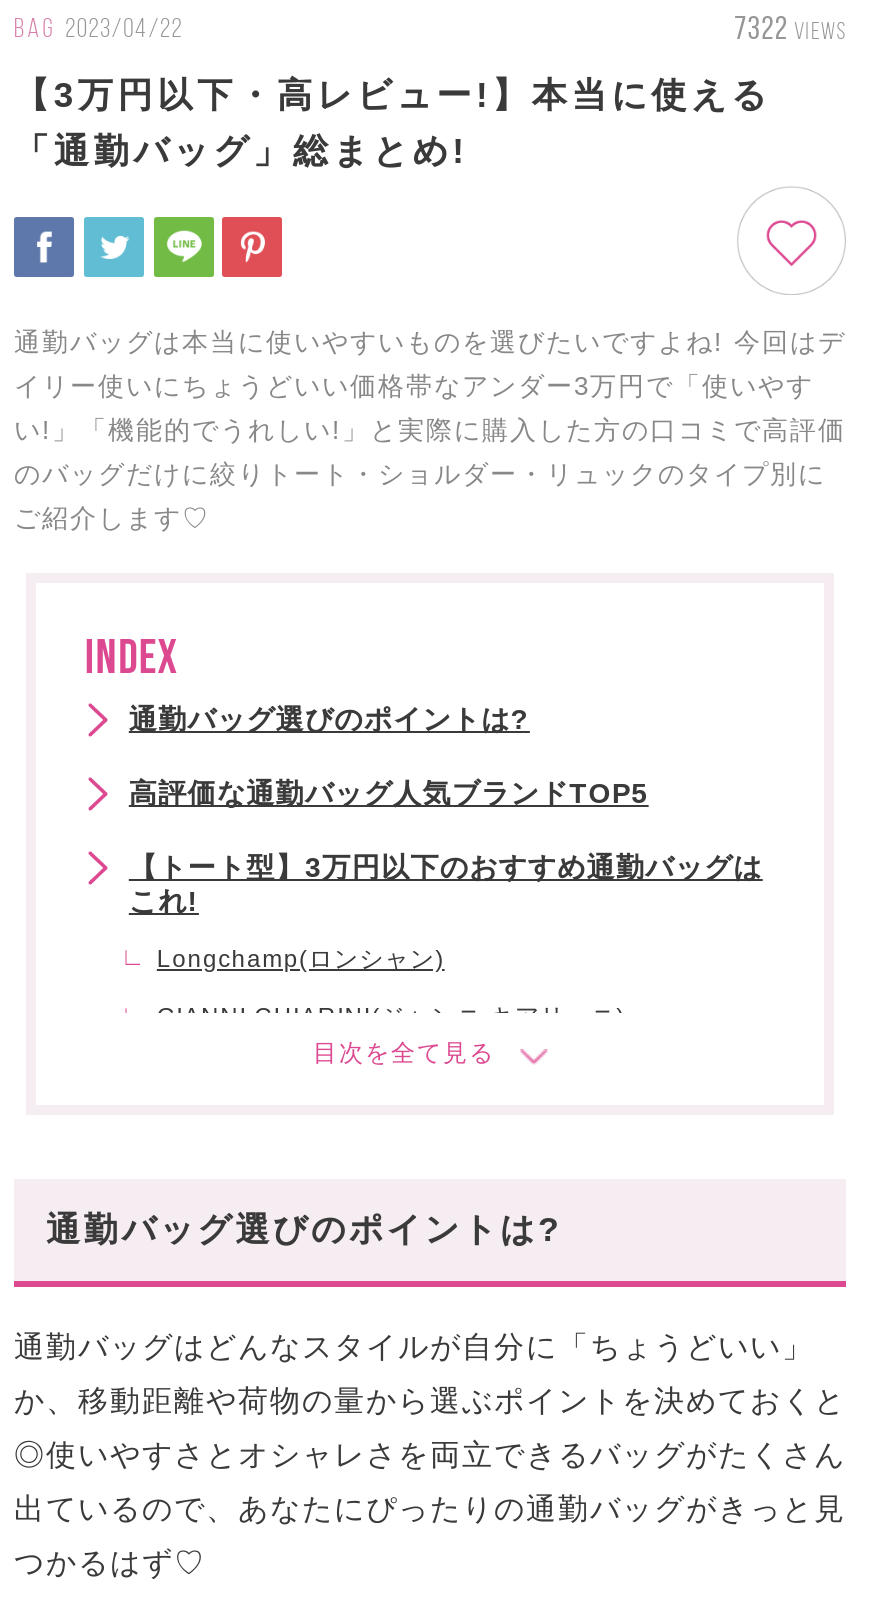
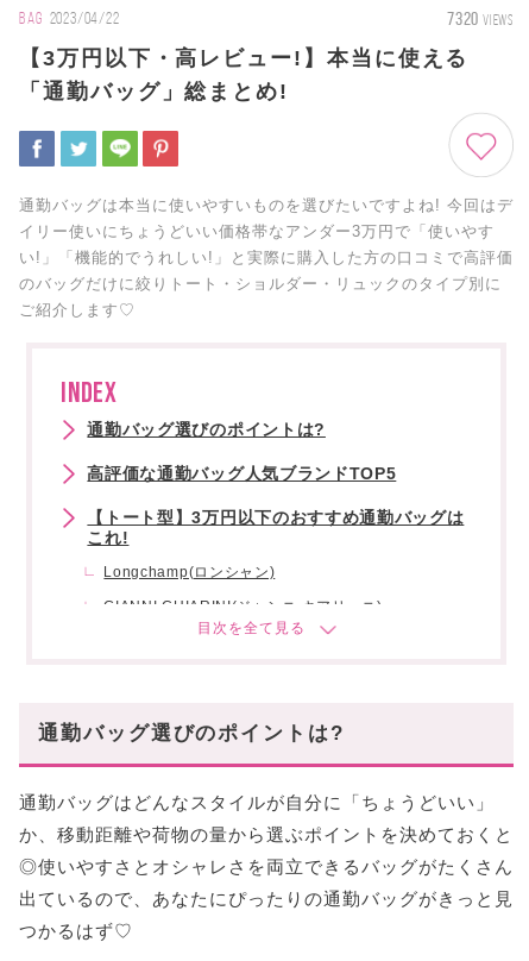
[734,11,846,45] 7322 VIEWS -> [447,8,514,28] 7320 VIEWS

